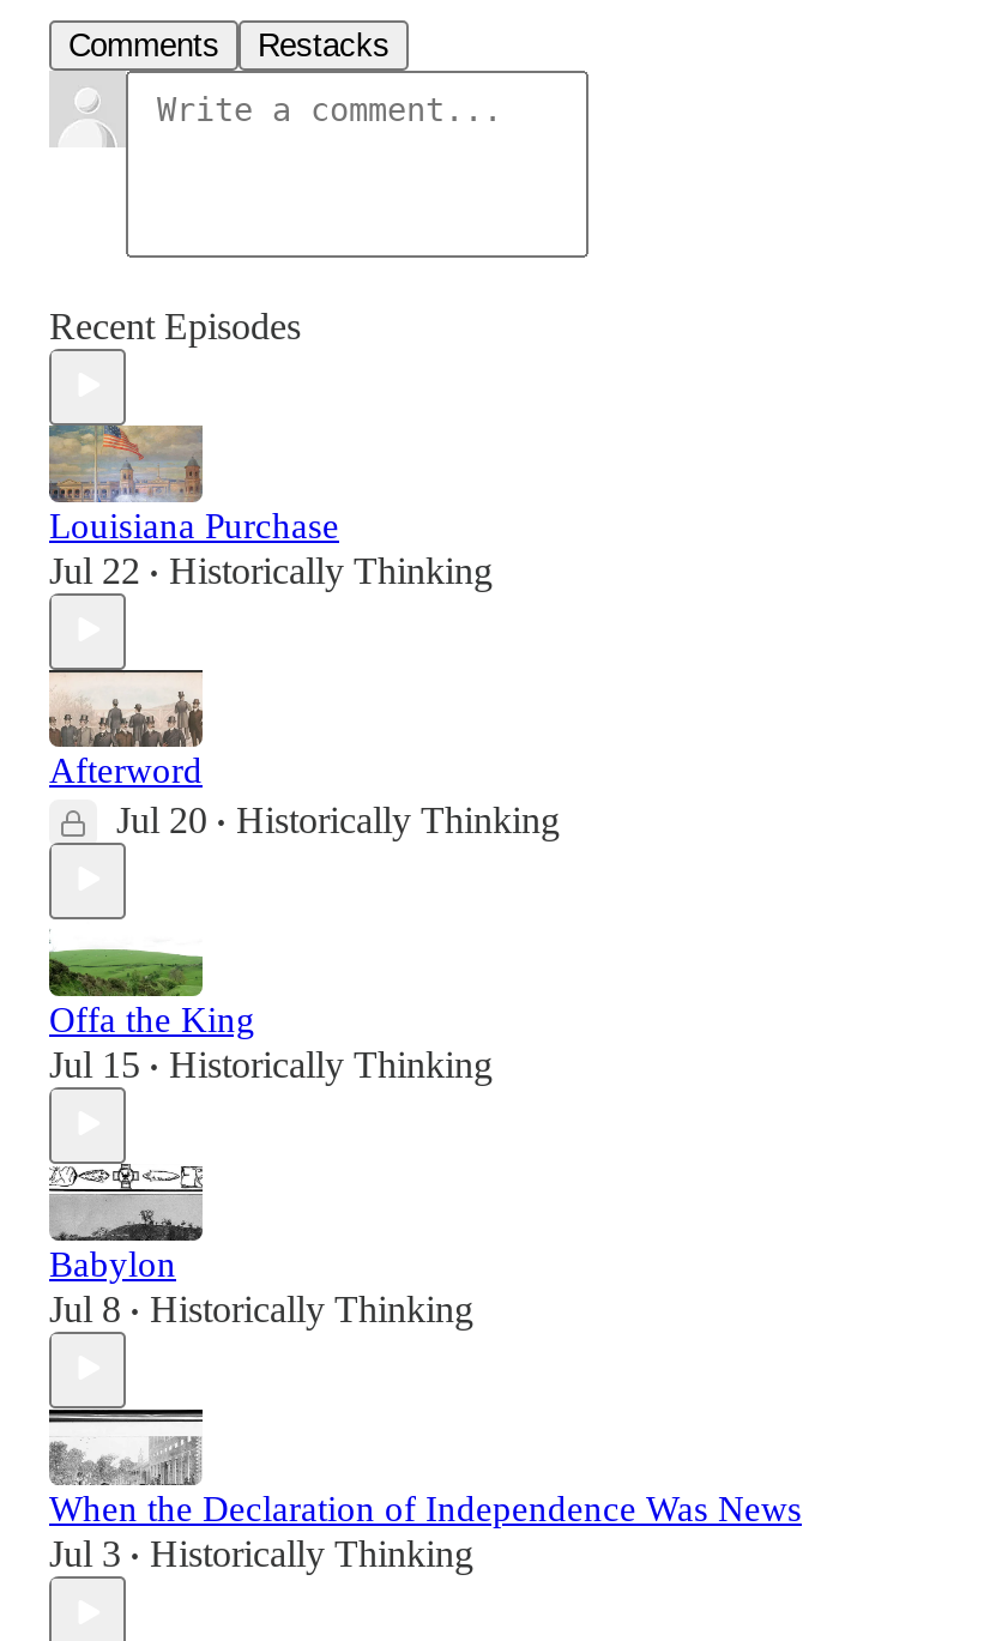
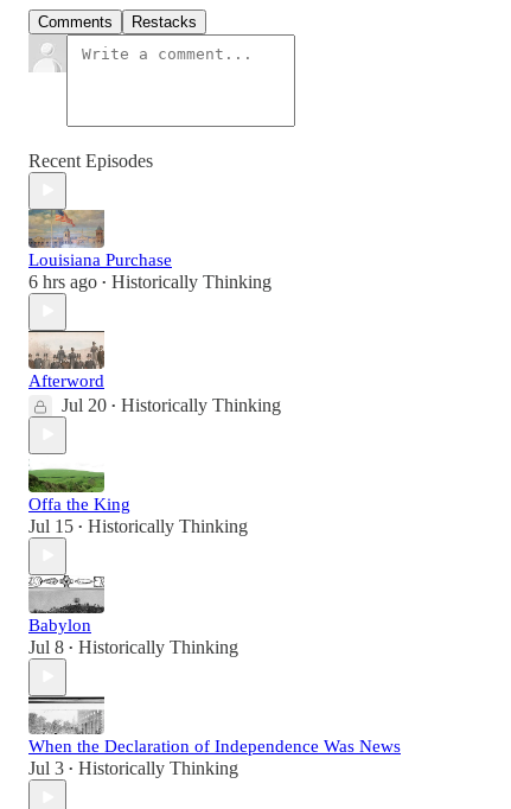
[49,549,493,590] Jul 22 • Historically Thinking -> [28,271,272,291] 6 hrs ago • Historically Thinking

